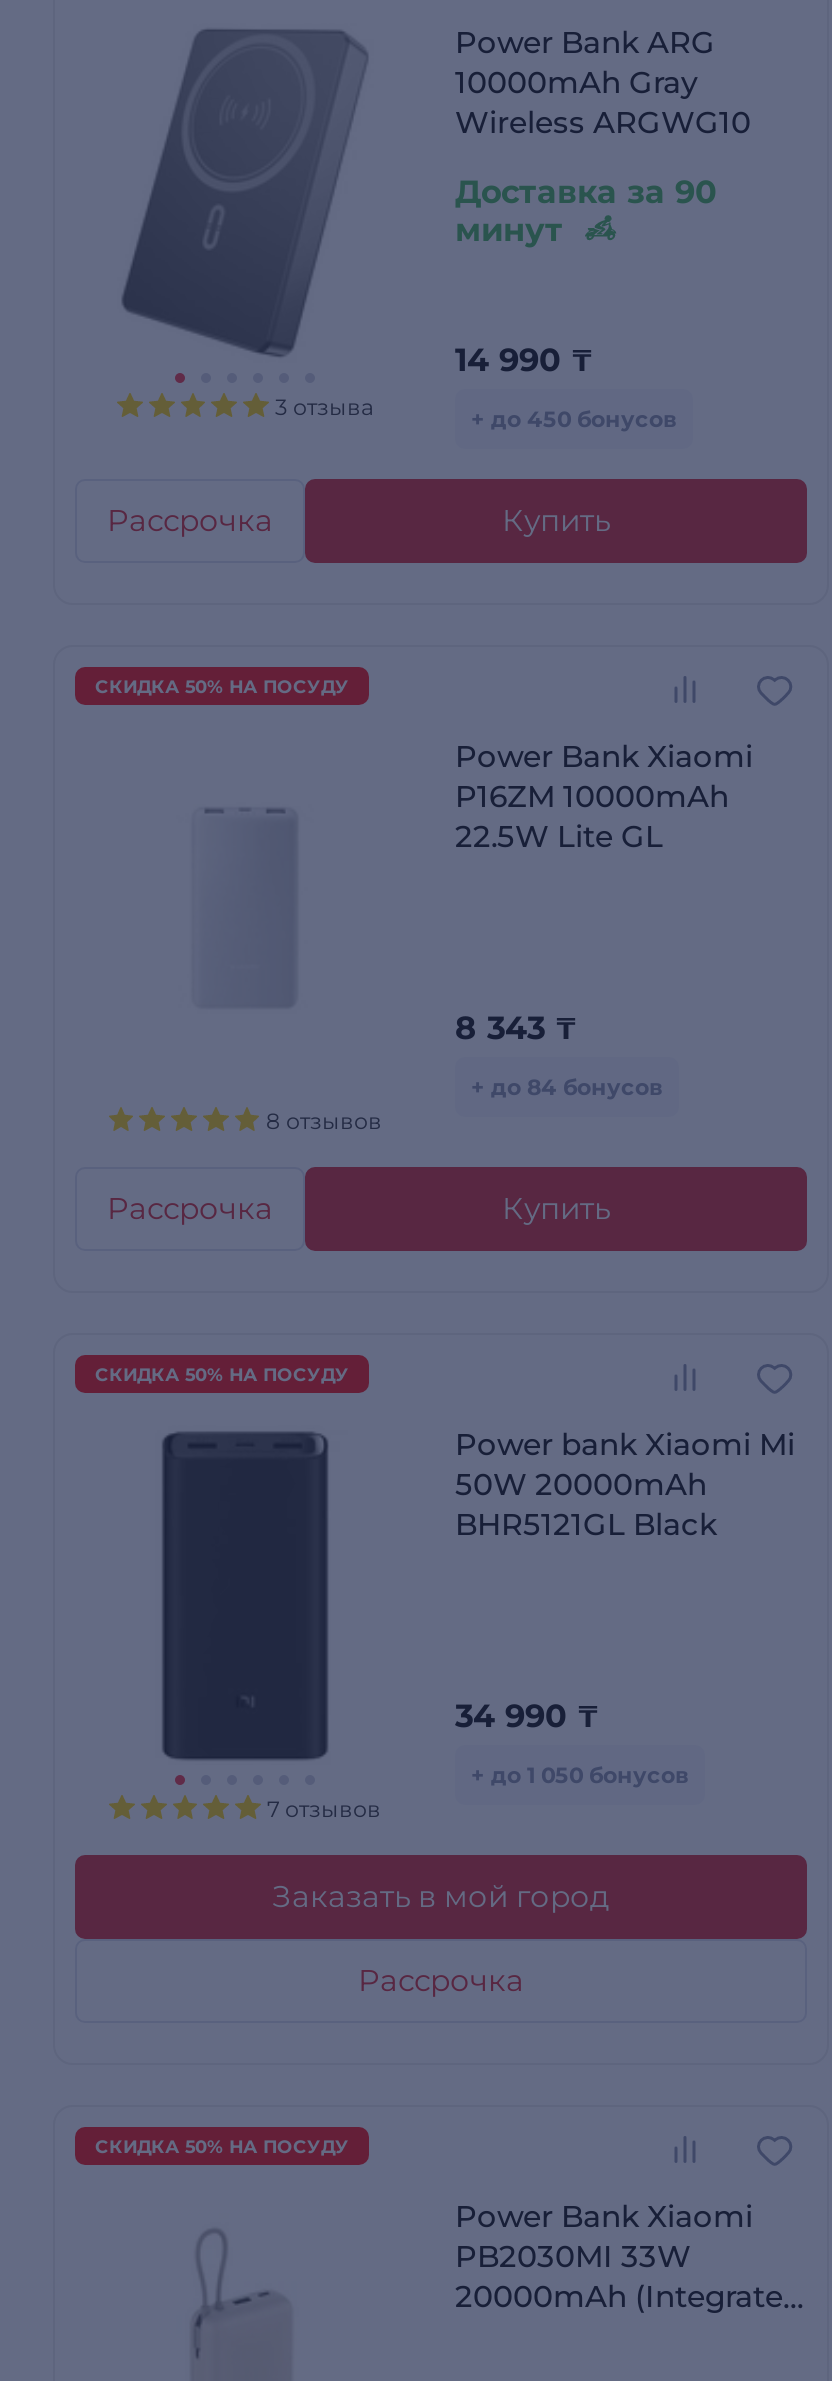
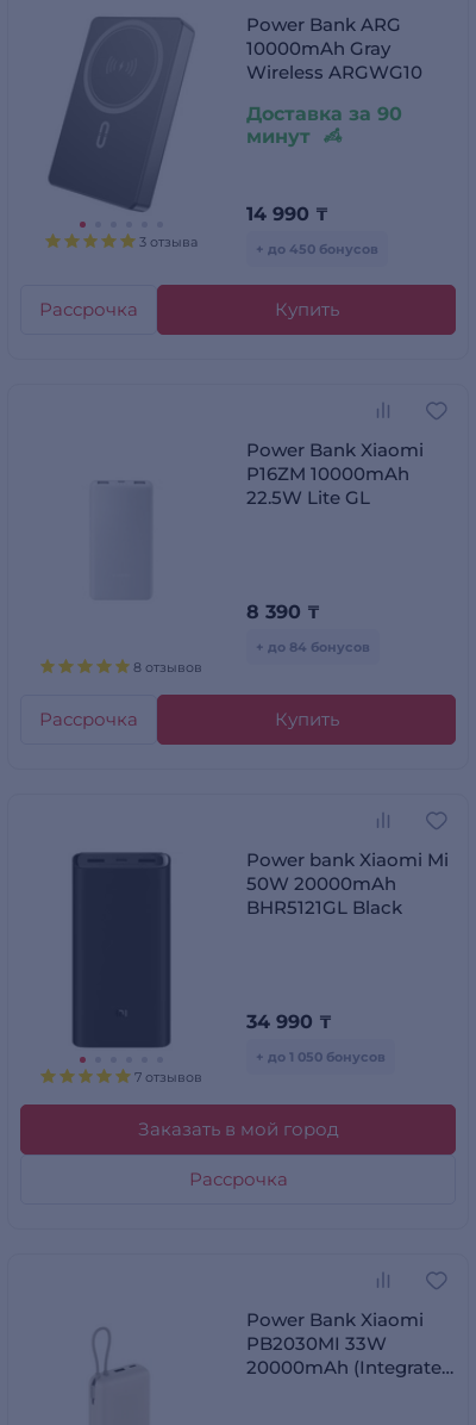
[95,675,349,697] СКИДКА 50% НА ПОСУДУ -> none
[455,1009,577,1047] 8 343 ₸ -> [246,601,320,623] 8 390 ₸
[95,1363,349,1385] СКИДКА 50% НА ПОСУДУ -> none
[95,2135,349,2157] СКИДКА 50% НА ПОСУДУ -> none

